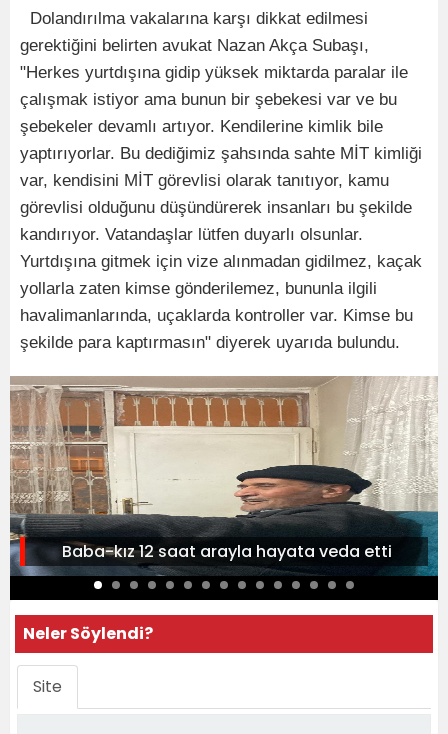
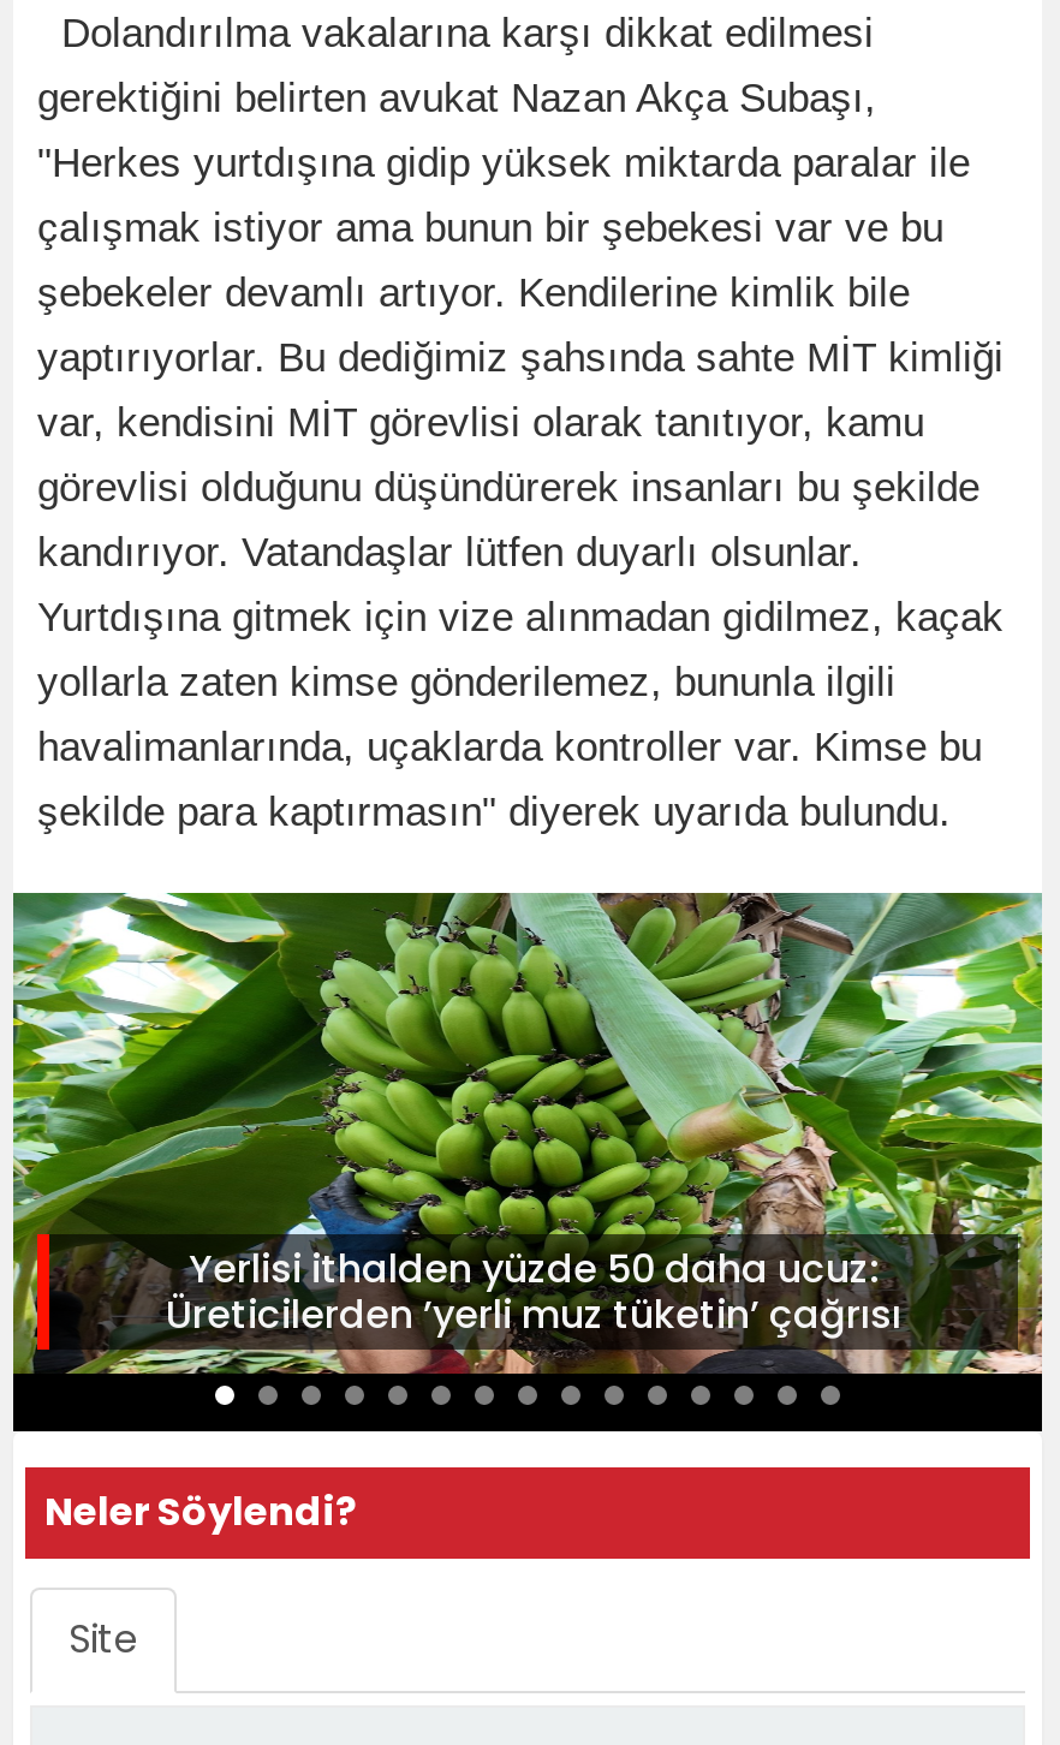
[9,375,439,577] [image] | Baba-kız 12 saat arayla hayata veda etti -> [11,891,1044,1376] [image] | Yerlisi ithalden yüzde 50 daha ucuz: | Üreticilerden ’yerli muz tüketin’ çağrısı

